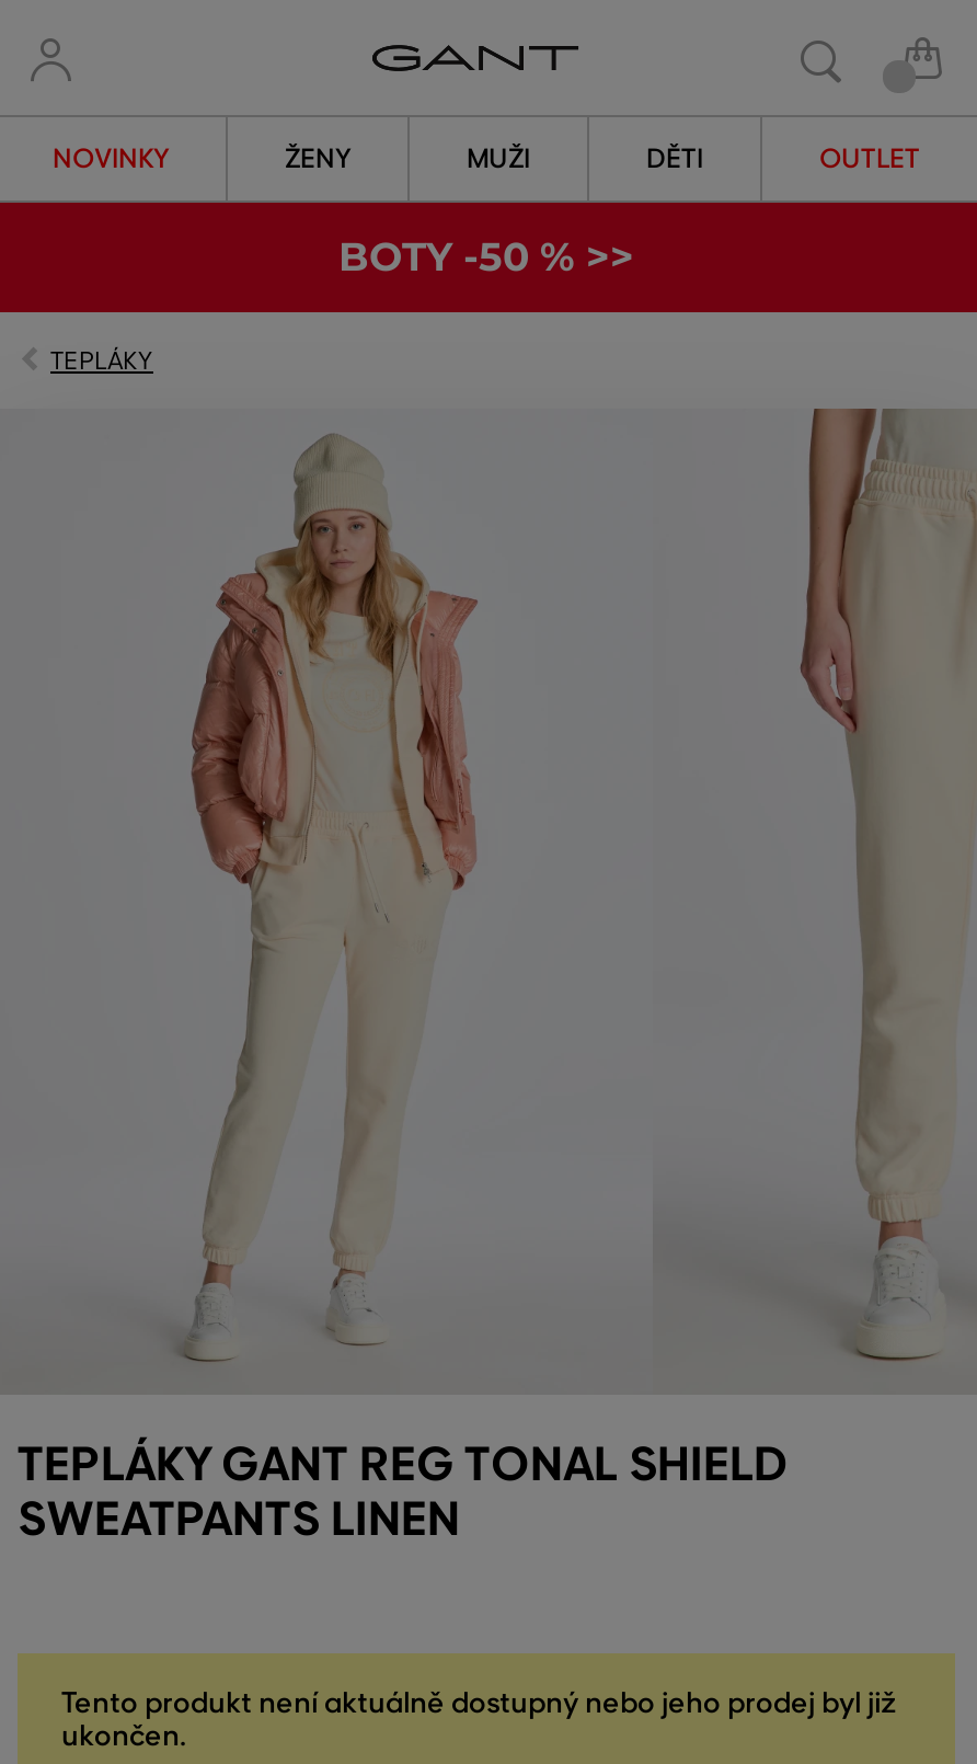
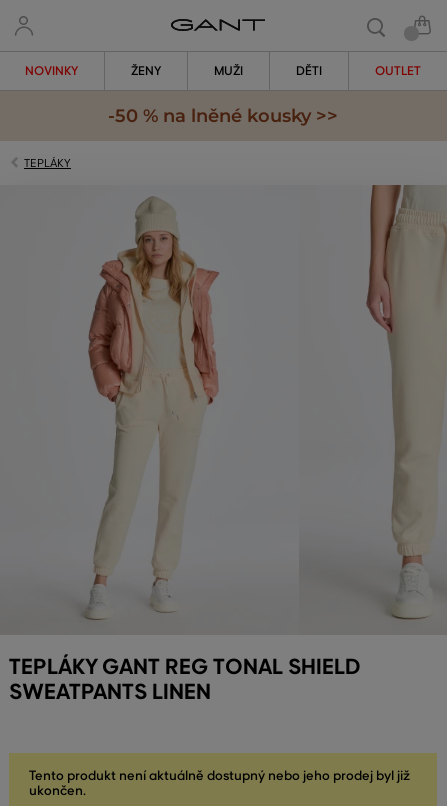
[338,233,634,282] BOTY -50 % >> -> [108,105,338,127] -50 % na lněné kousky >>

